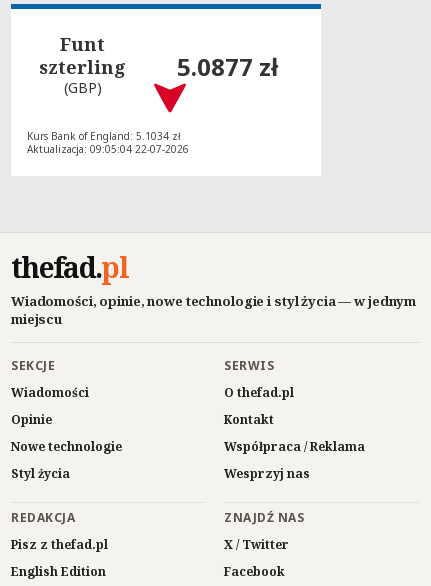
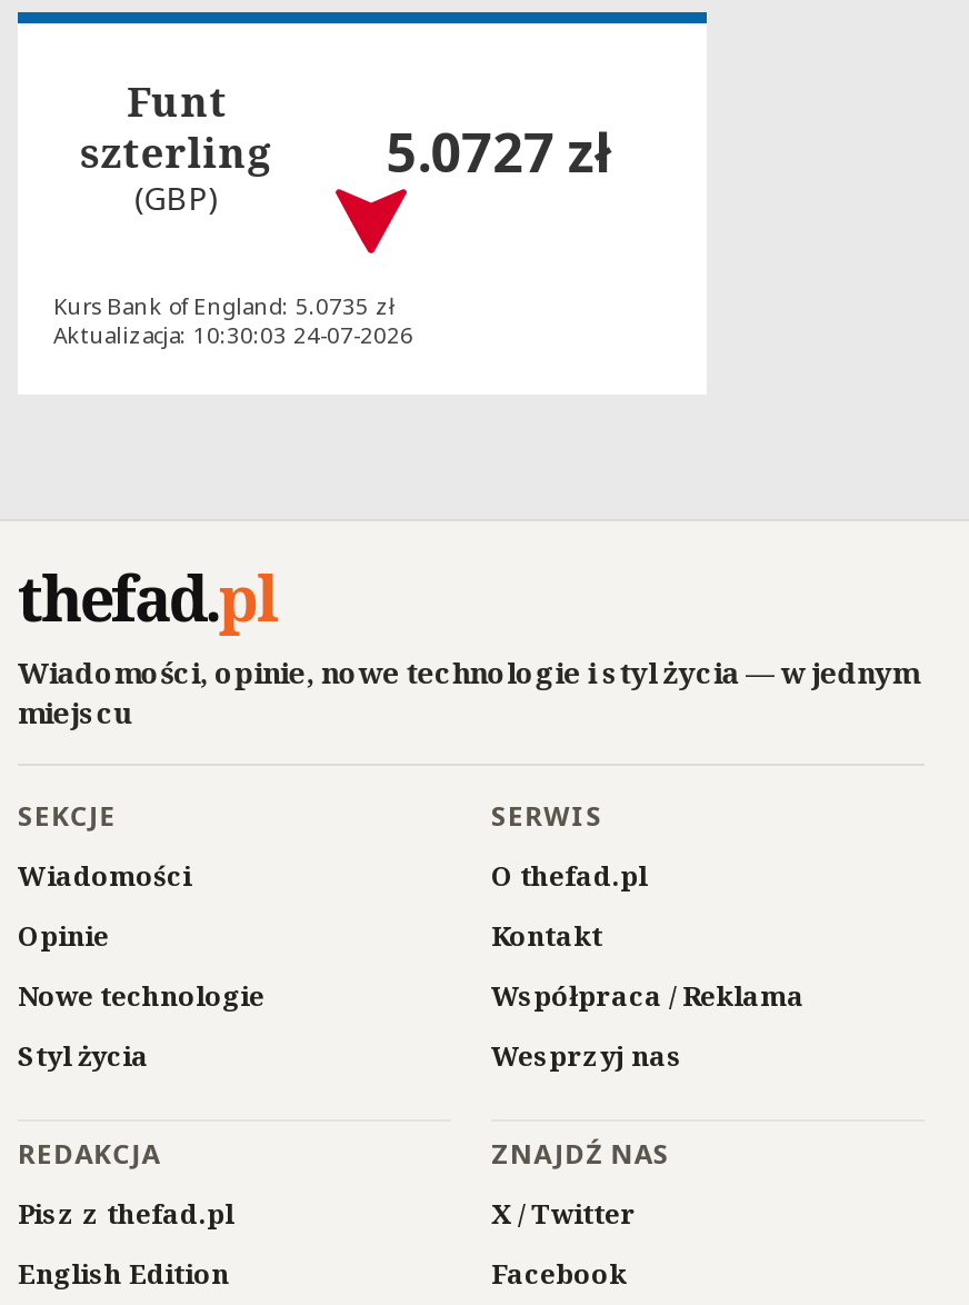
[177,50,278,83] 5.0877 zł -> [386,116,610,189] 5.0727 zł
[27,129,181,143] Kurs Bank of England: 5.1034 zł -> [53,291,396,322] Kurs Bank of England: 5.0735 zł
[27,142,189,156] Aktualizacja: 09:05:04 22-07-2026 -> [53,320,413,351] Aktualizacja: 10:30:03 24-07-2026

